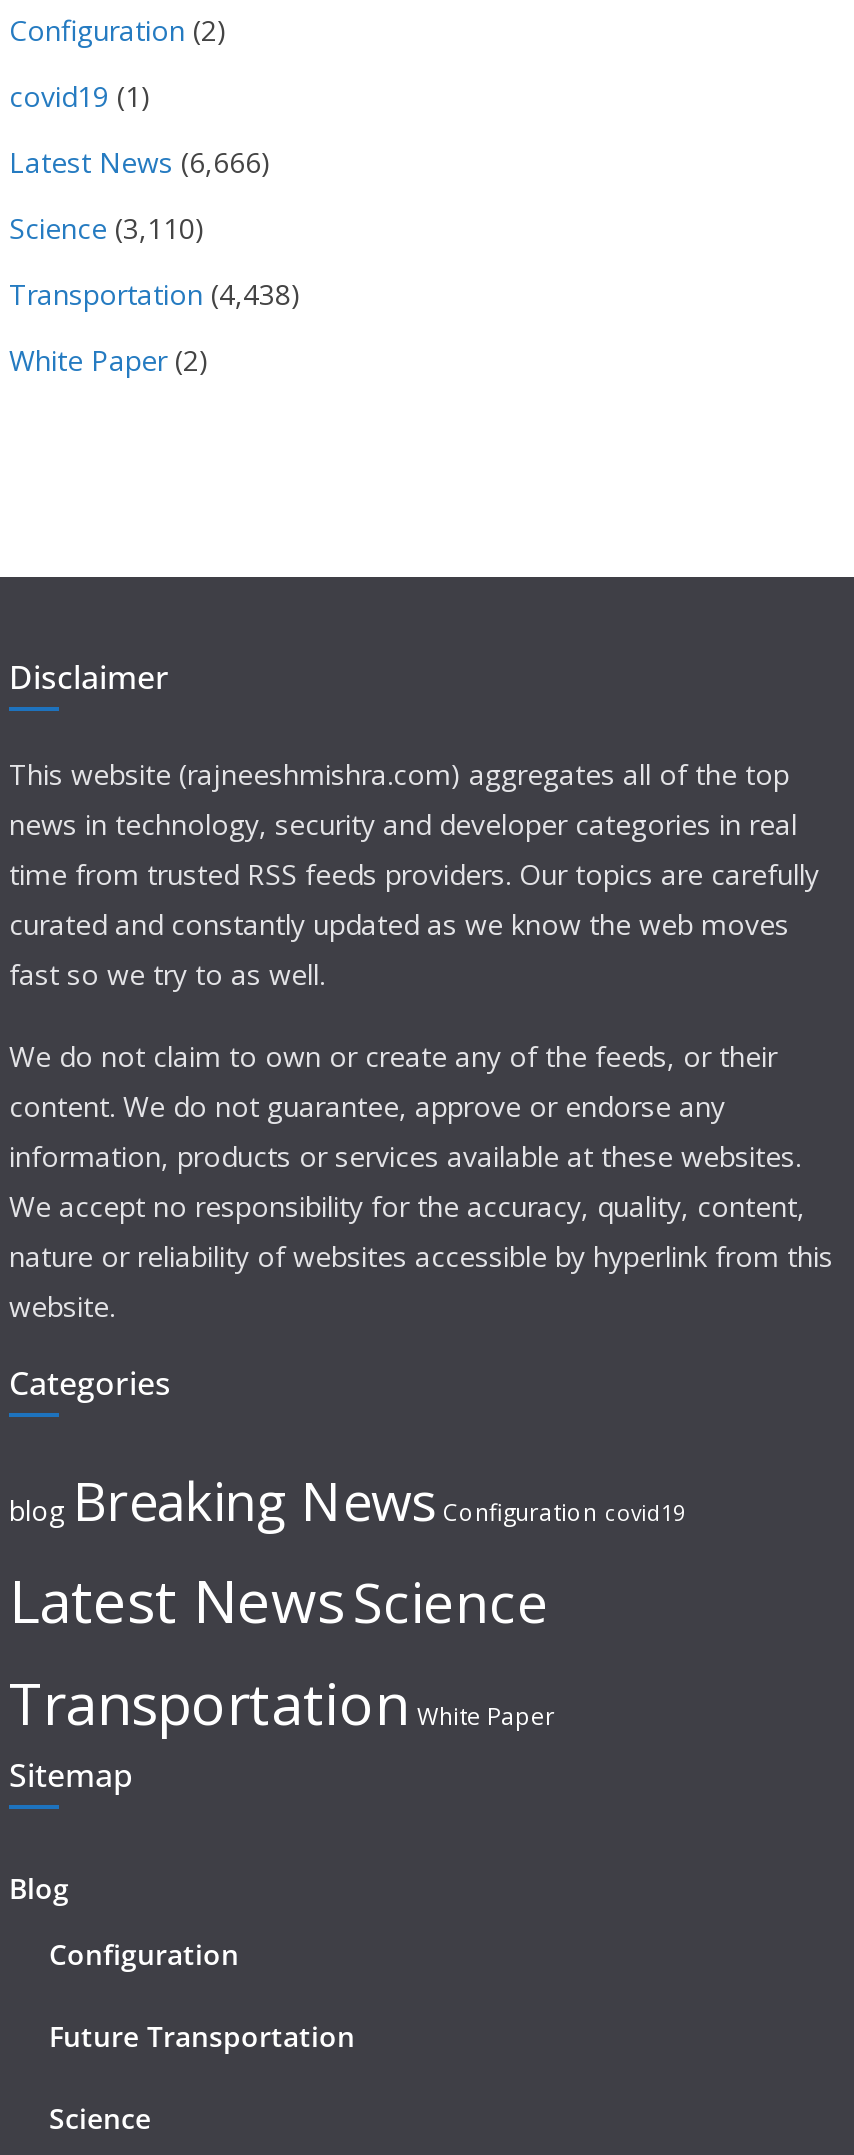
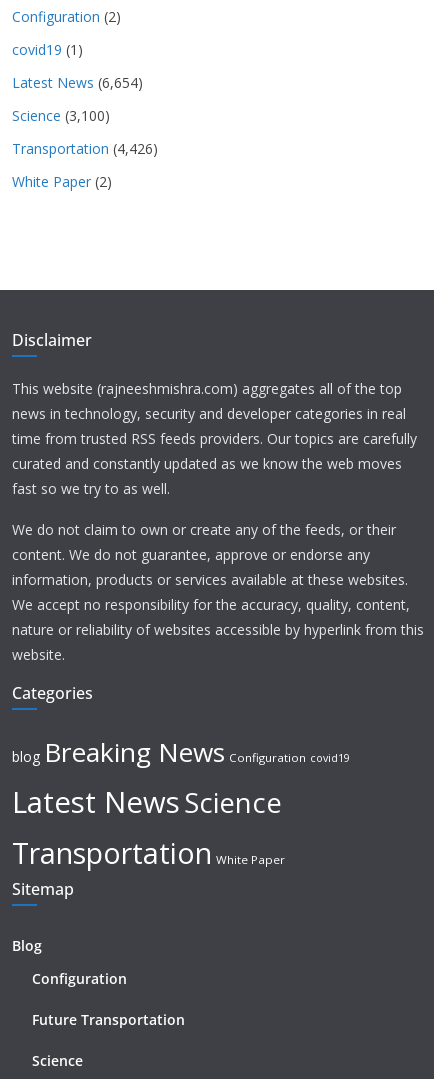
[9,142,271,180] Latest News (6,666) -> [12,73,143,92] Latest News (6,654)
[9,208,205,246] Science (3,110) -> [12,106,110,125] Science (3,100)
[9,274,301,312] Transportation (4,438) -> [12,139,158,158] Transportation (4,426)

